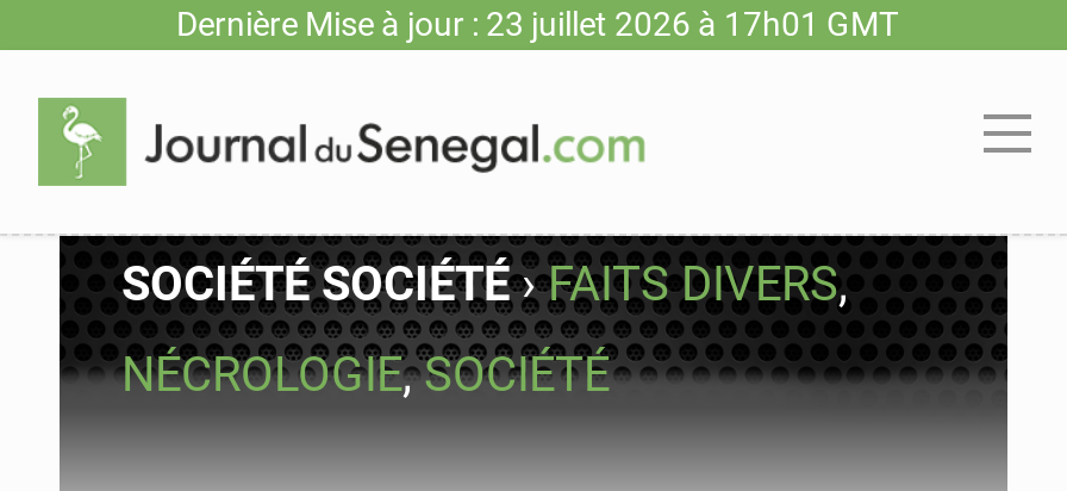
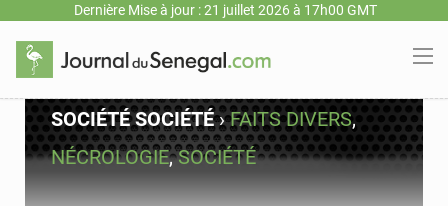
[169,5,898,43] Dernière Mise à jour : 23 juillet 2026 à 17h01 GMT -> [71,2,377,18] Dernière Mise à jour : 21 juillet 2026 à 17h00 GMT

